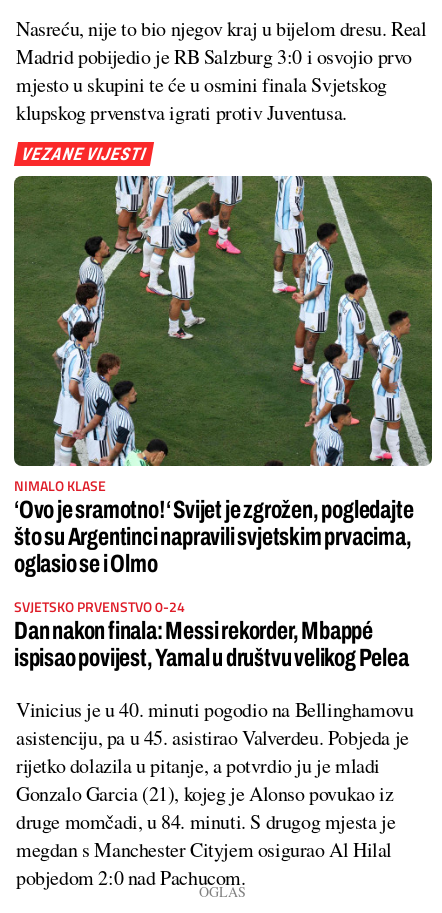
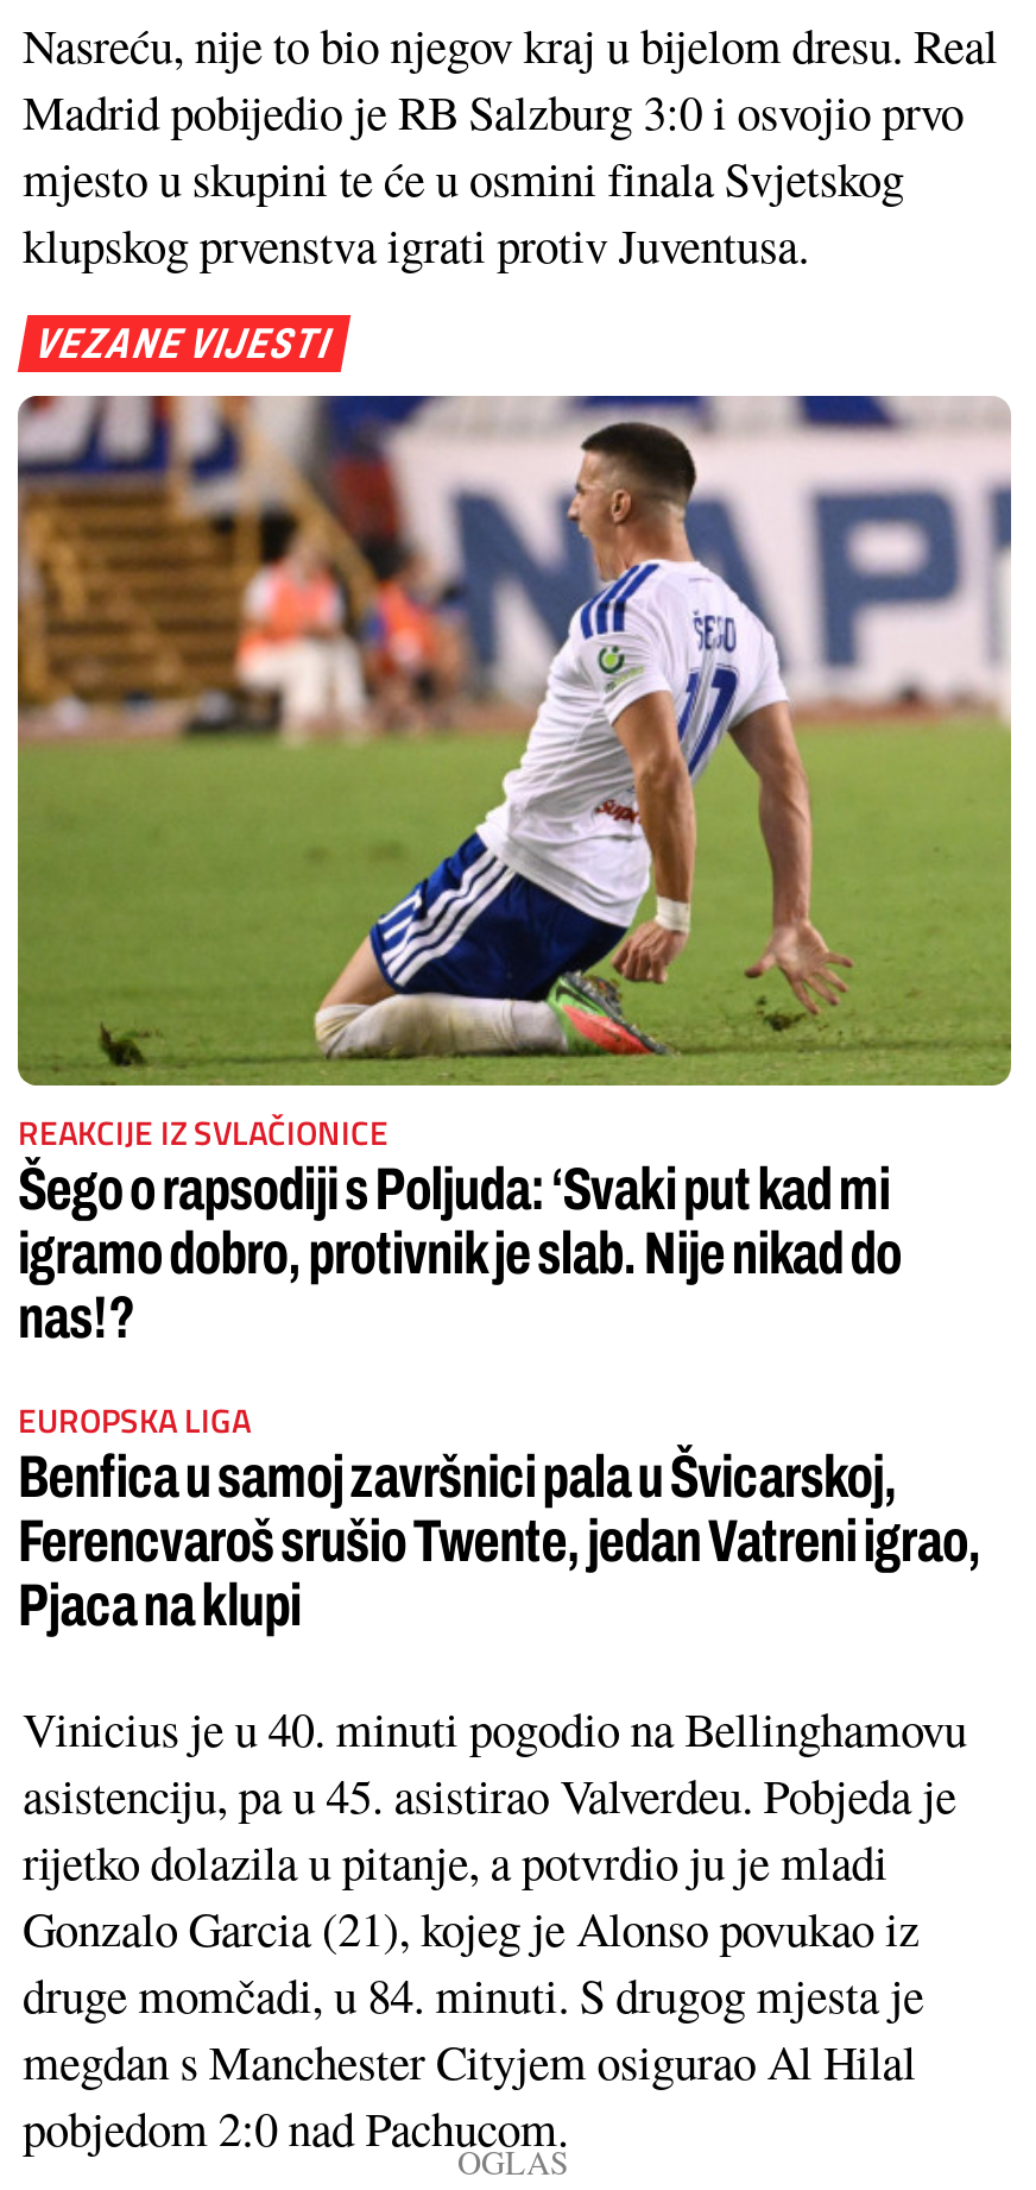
[14,175,433,577] [image] | NIMALO KLASE | ‘Ovo je sramotno!‘ Svijet je zgrožen, pogledajte | što su Argentinci napravili svjetskim prvacima, | oglasio se i Olmo -> [15,394,1013,1348] [image] | REAKCIJE IZ SVLAČIONICE | Šego o rapsodiji s Poljuda: ‘Svaki put kad mi | igramo dobro, protivnik je slab. Nije nikad do | nas!?
[14,596,409,671] SVJETSKO PRVENSTVO 0-24 | Dan nakon finala: Messi rekorder, Mbappé | ispisao povijest, Yamal u društvu velikog Pelea -> [18,1394,982,1636] EUROPSKA LIGA | Benfica u samoj završnici pala u Švicarskoj, | Ferencvaroš srušio Twente, jedan Vatreni igrao, | Pjaca na klupi

